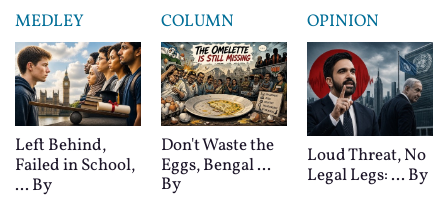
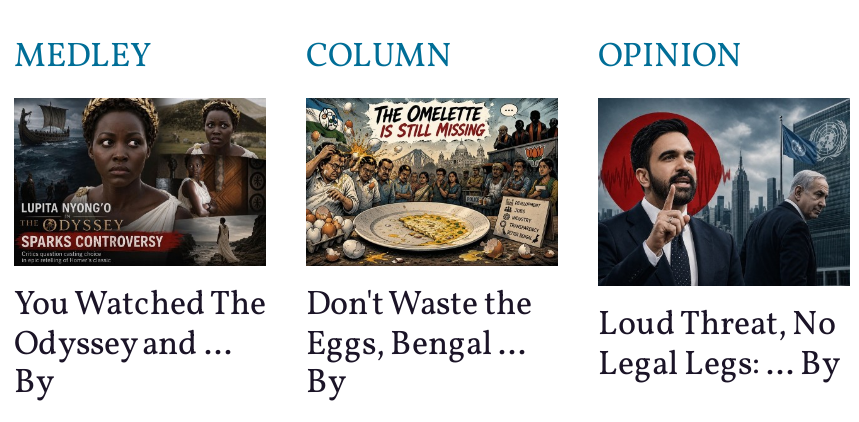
[15,41,142,197] [image] | Left Behind, | Failed in School, | ... By -> [12,96,268,406] [image] | You Watched The | Odyssey and ... | By

